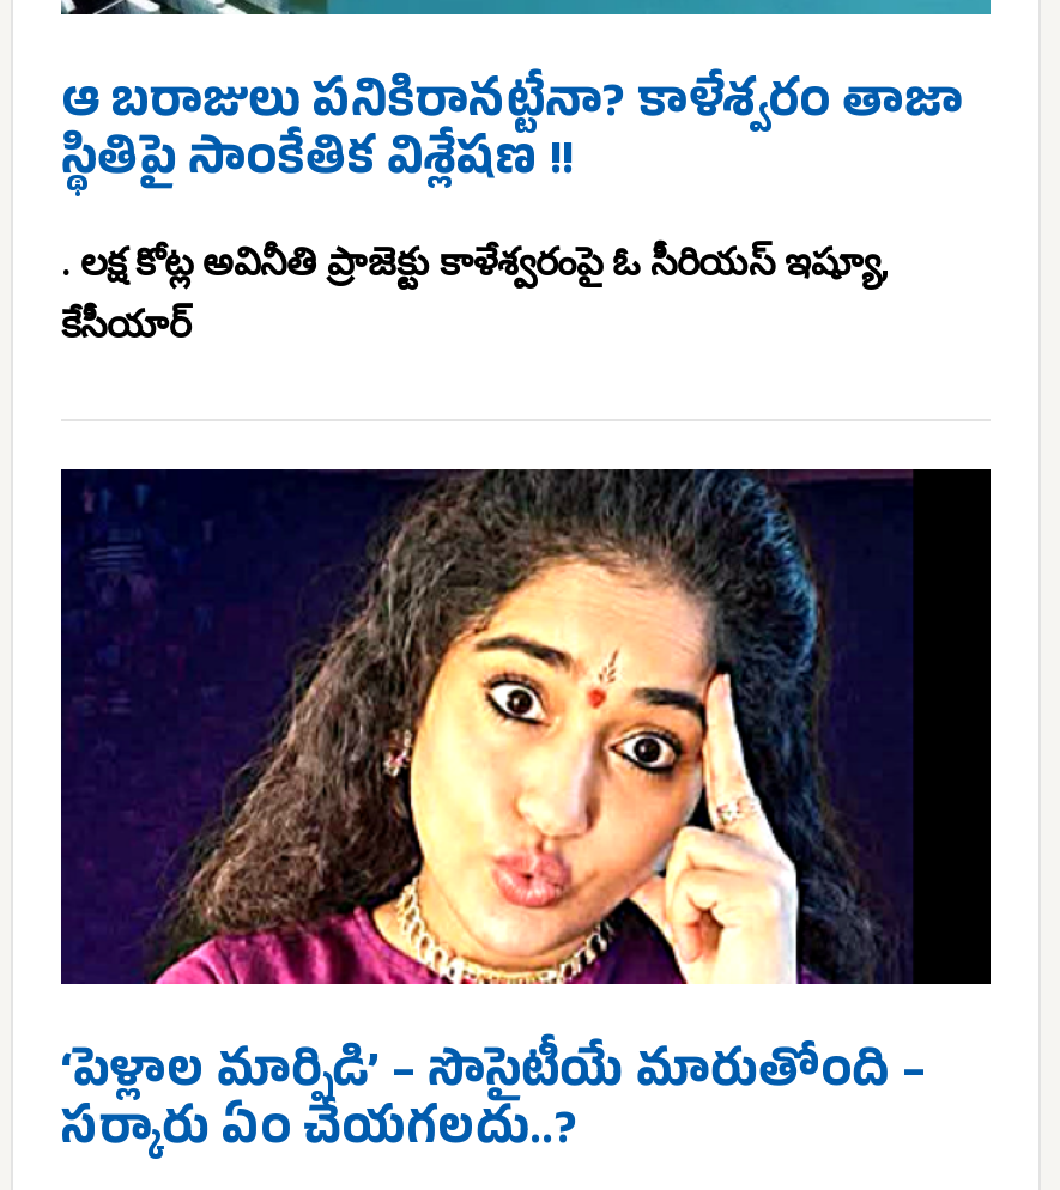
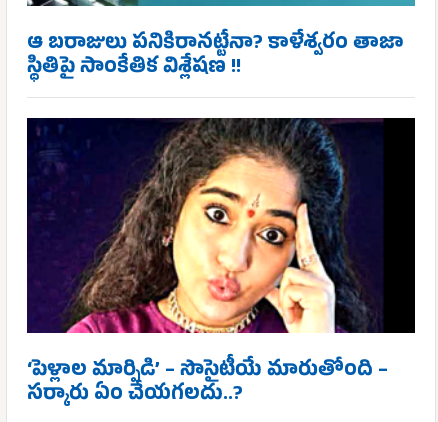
[61,241,890,348] . లక్ష కోట్ల అవినీతి ప్రాజెక్టు కాళేశ్వరంపై ఓ సీరియస్ ఇష్యూ, | కేసీయార్ -> none

